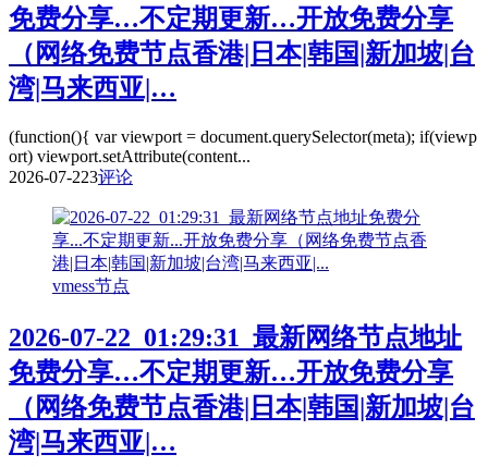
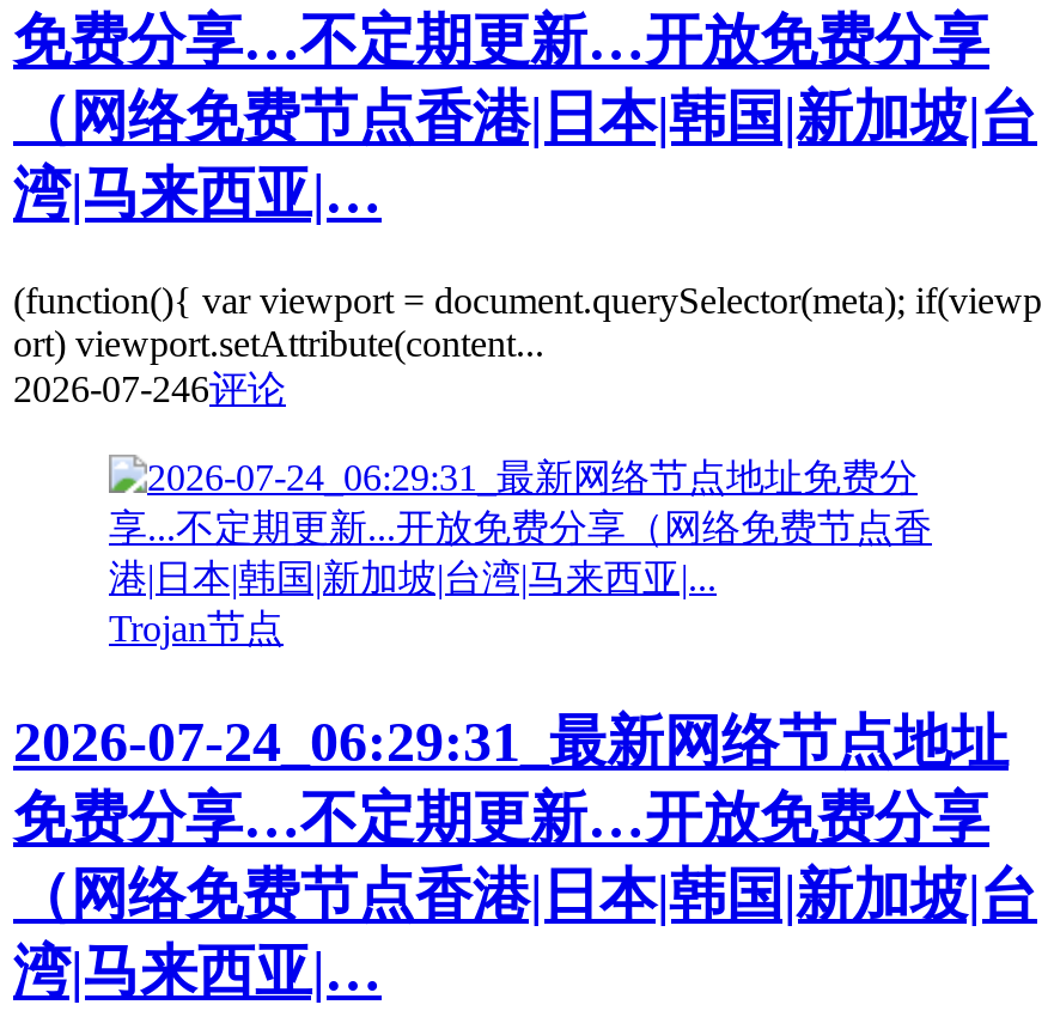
[9,168,133,186] 2026-07-223评论 -> [13,369,286,409] 2026-07-246评论
[52,276,130,295] vmess节点 -> [109,608,284,648] Trojan节点
[9,323,462,352] 2026-07-22_01:29:31_最新网络节点地址 -> [13,710,1009,773] 2026-07-24_06:29:31_最新网络节点地址

